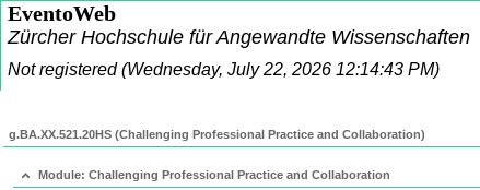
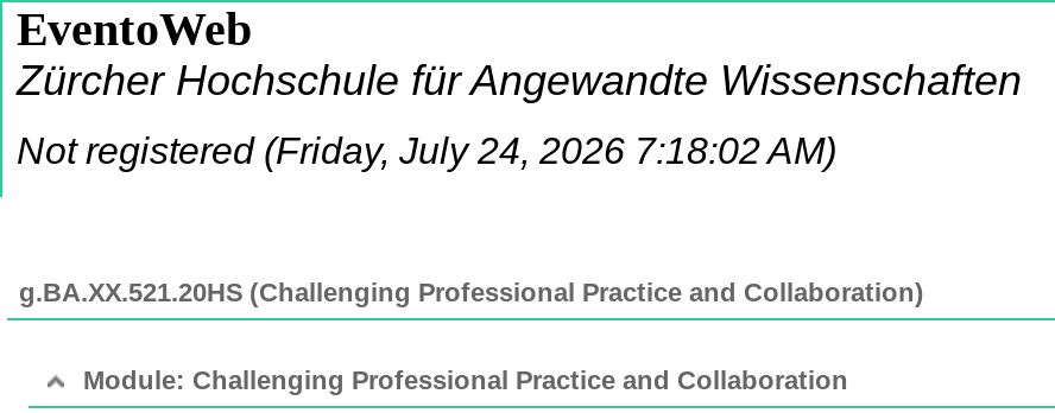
[8,60,448,79] Not registered (Wednesday, July 22, 2026 12:14:43 PM) -> [17,131,855,171] Not registered (Friday, July 24, 2026 7:18:02 AM)

